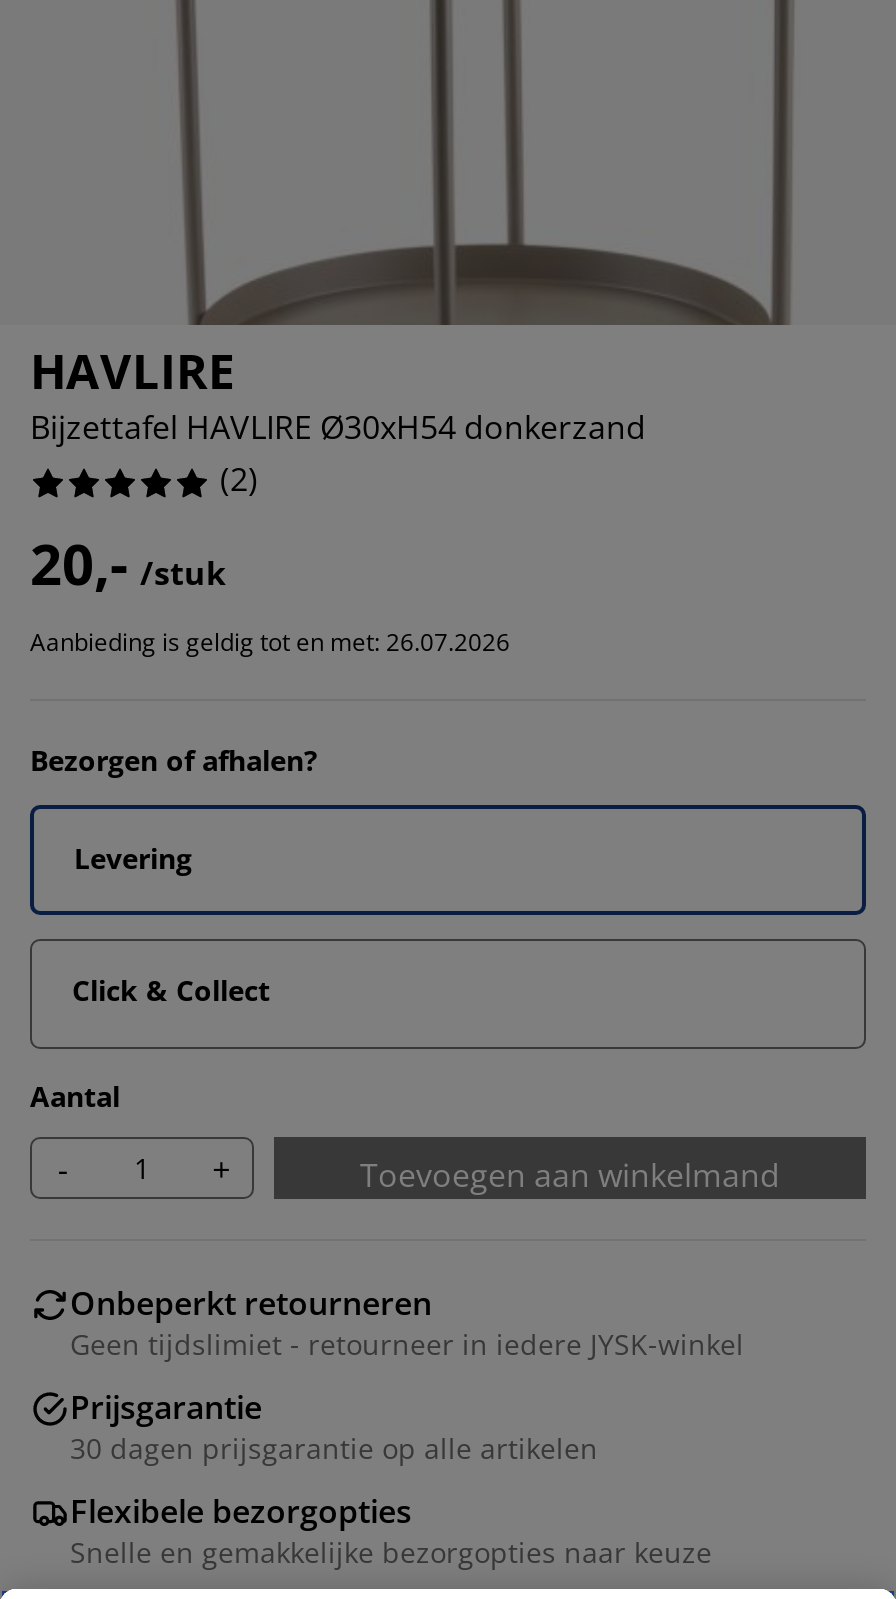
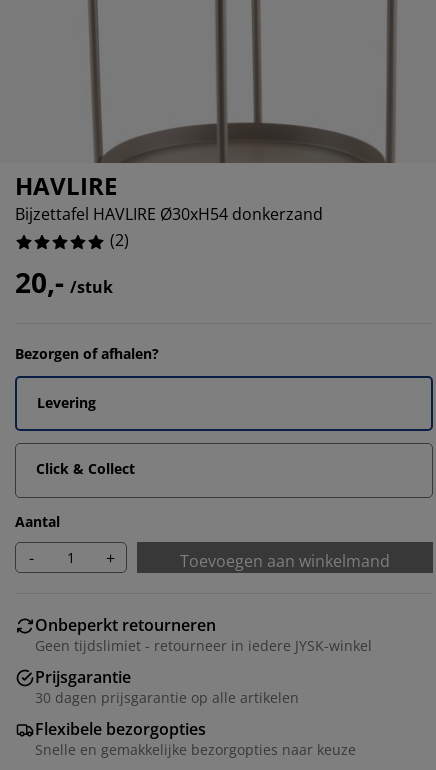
[30,625,510,659] Aanbieding is geldig tot en met: 26.07.2026 -> none

